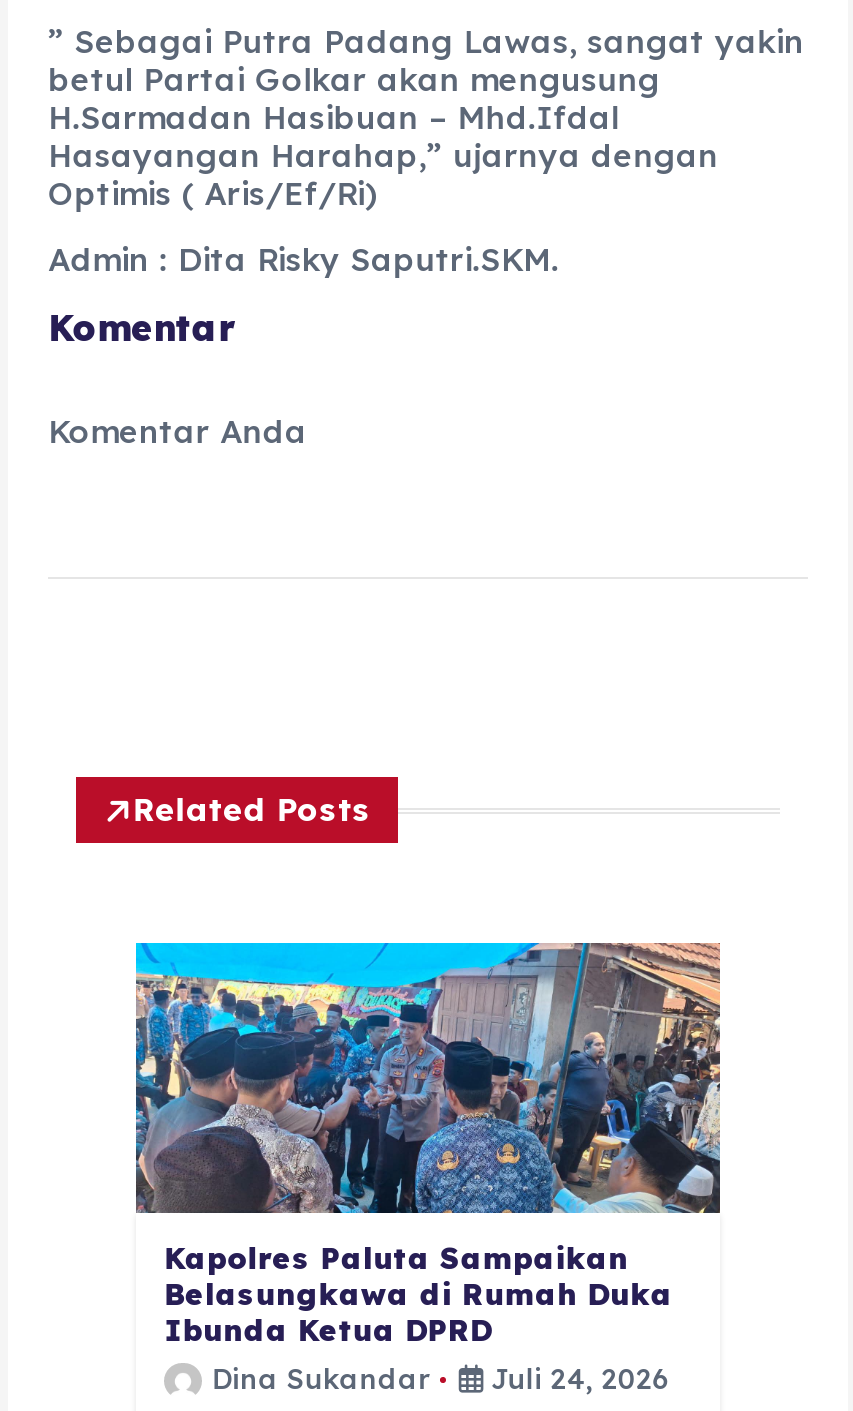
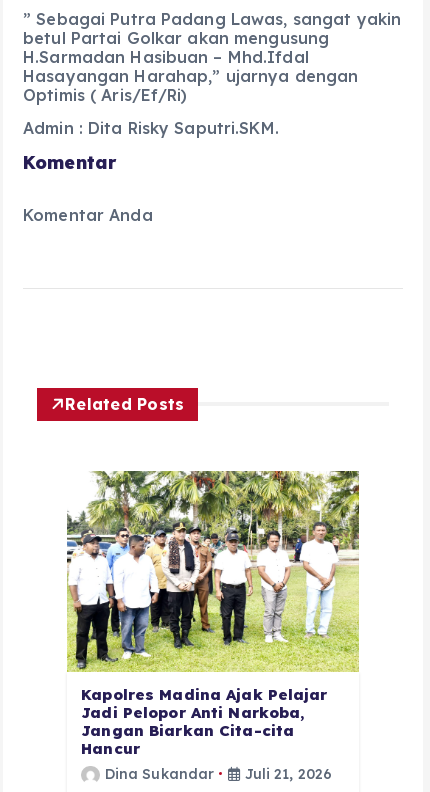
[134,942,722,1348] [image] | Kapolres Paluta Sampaikan | Belasungkawa di Rumah Duka | Ibunda Ketua DPRD -> [66,470,360,758] [image] | Kapolres Madina Ajak Pelajar | Jadi Pelopor Anti Narkoba, | Jangan Biarkan Cita-cita | Hancur
[211,1360,670,1396] Dina Sukandar Juli 24, 2026 -> [105,764,332,782] Dina Sukandar Juli 21, 2026

